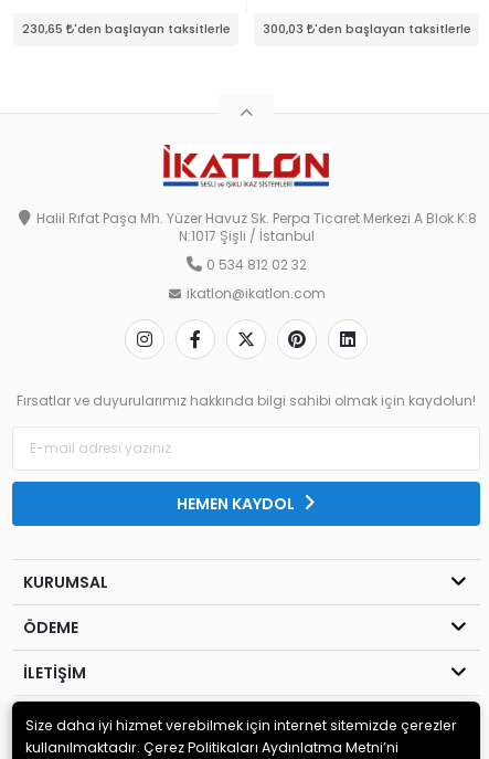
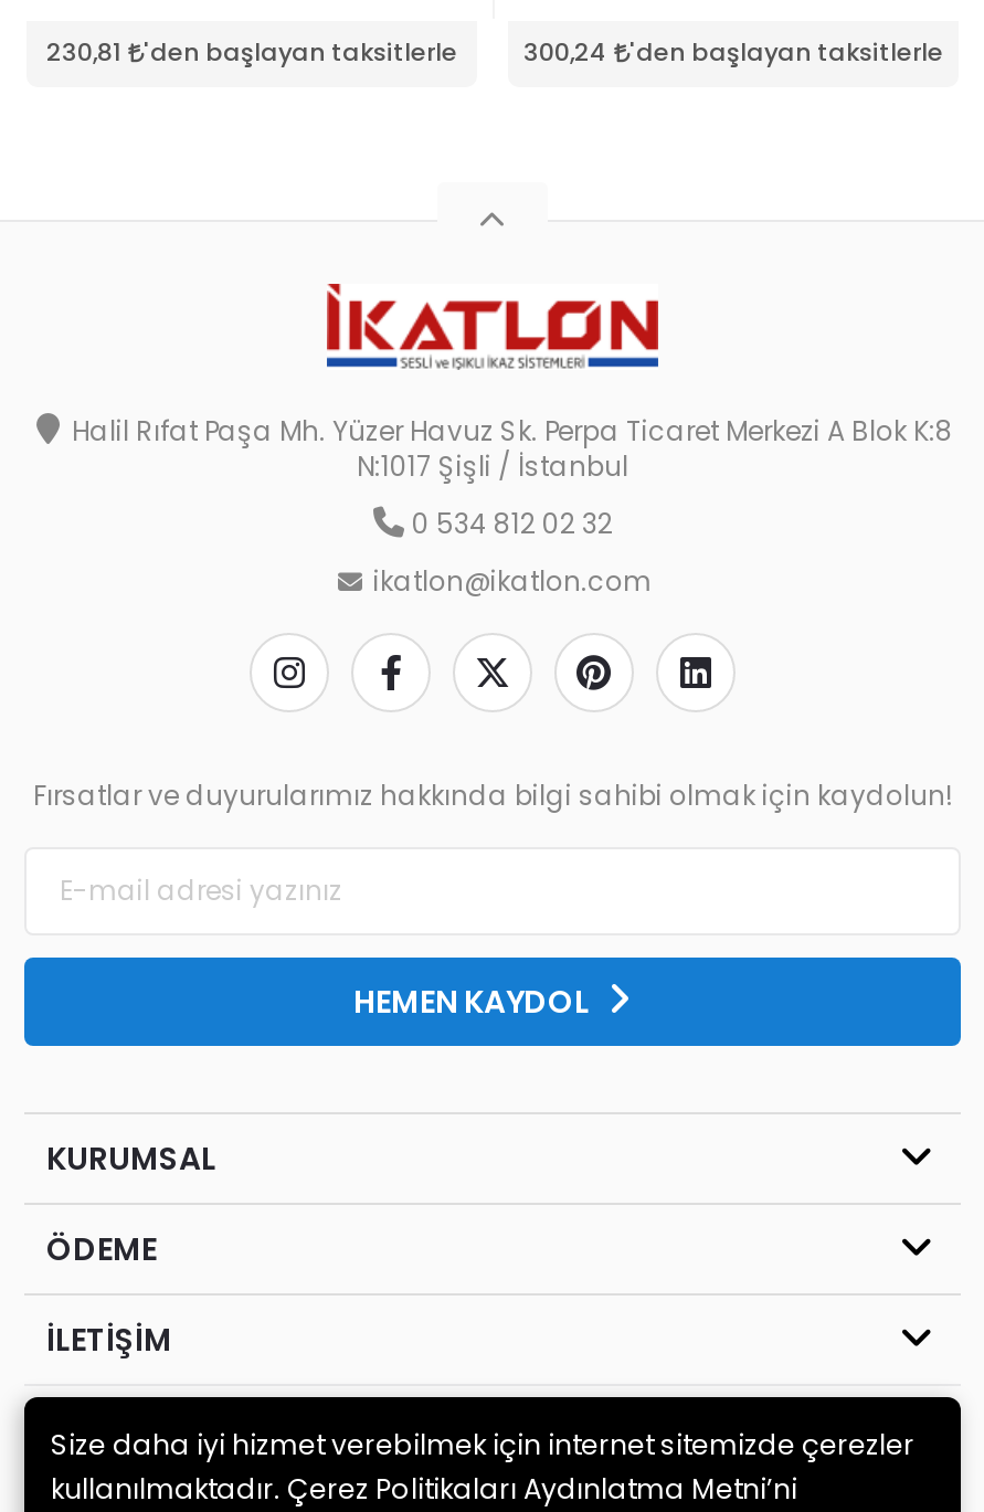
[22,23,230,35] 230,65 'den başlayan taksitlerle -> [46,41,457,65] 230,81 'den başlayan taksitlerle
[262,23,471,35] 300,03 'den başlayan taksitlerle -> [523,41,943,65] 300,24 'den başlayan taksitlerle

